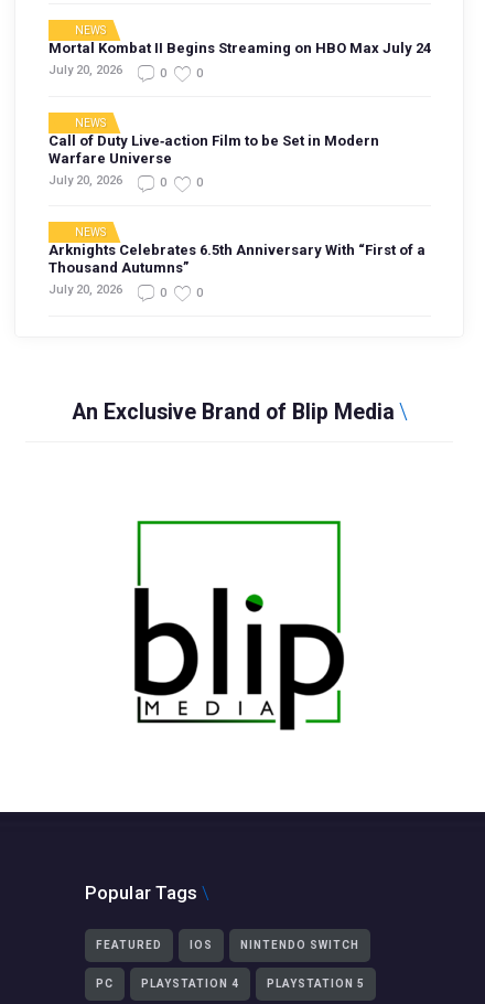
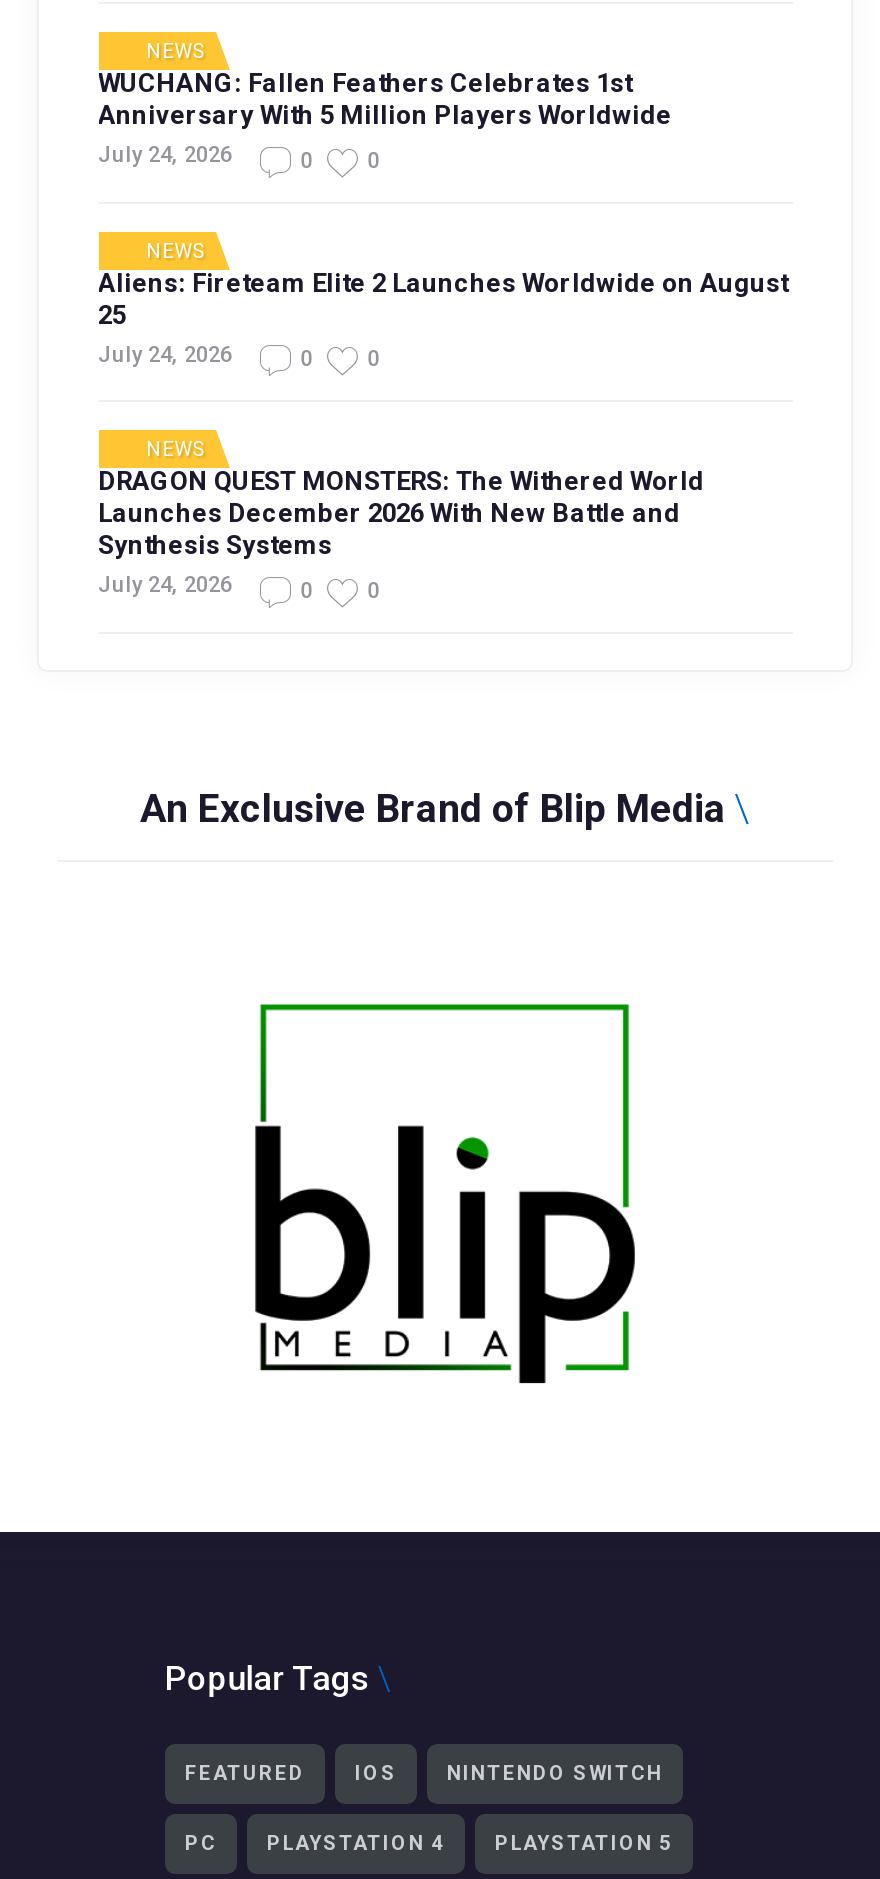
[48,40,430,77] Mortal Kombat II Begins Streaming on HBO Max July 24 | July 20, 2026 -> [98,68,672,168] WUCHANG: Fallen Feathers Celebrates 1st | Anniversary With 5 Million Players Worldwide | July 24, 2026
[48,132,379,187] Call of Duty Live‑action Film to be Set in Modern | Warfare Universe | July 20, 2026 -> [98,267,788,367] Aliens: Fireteam Elite 2 Launches Worldwide on August | 25 | July 24, 2026
[48,242,425,297] Arknights Celebrates 6.5th Anniversary With “First of a | Thousand Autumns” | July 20, 2026 -> [98,466,704,598] DRAGON QUEST MONSTERS: The Withered World | Launches December 2026 With New Battle and | Synthesis Systems | July 24, 2026

